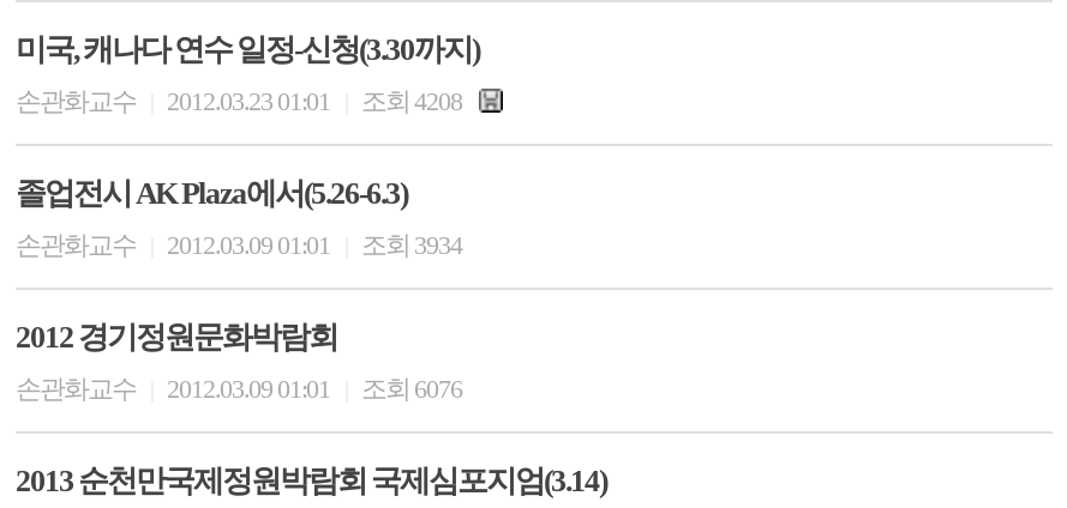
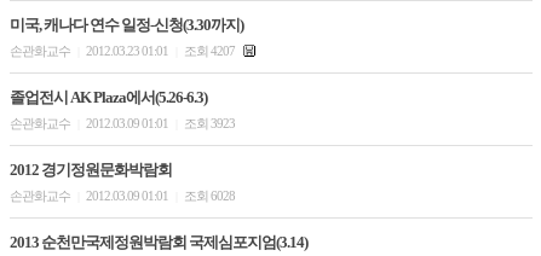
[16,86,467,115] 손관화교수 2012.03.23 01:01 조회 4208 -> [10,43,237,58] 손관화교수 2012.03.23 01:01 조회 4207
[16,230,462,259] 손관화교수 2012.03.09 01:01 조회 3934 -> [10,116,235,130] 손관화교수 2012.03.09 01:01 조회 3923
[16,374,462,403] 손관화교수 2012.03.09 01:01 조회 6076 -> [10,188,235,203] 손관화교수 2012.03.09 01:01 조회 6028

